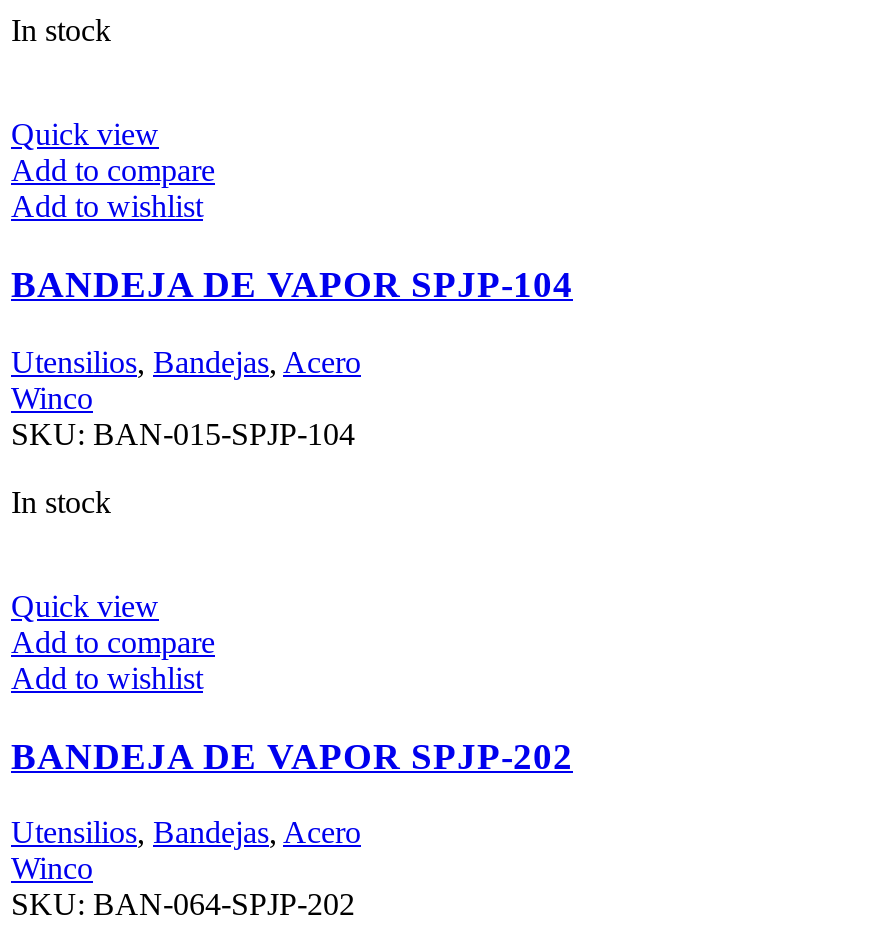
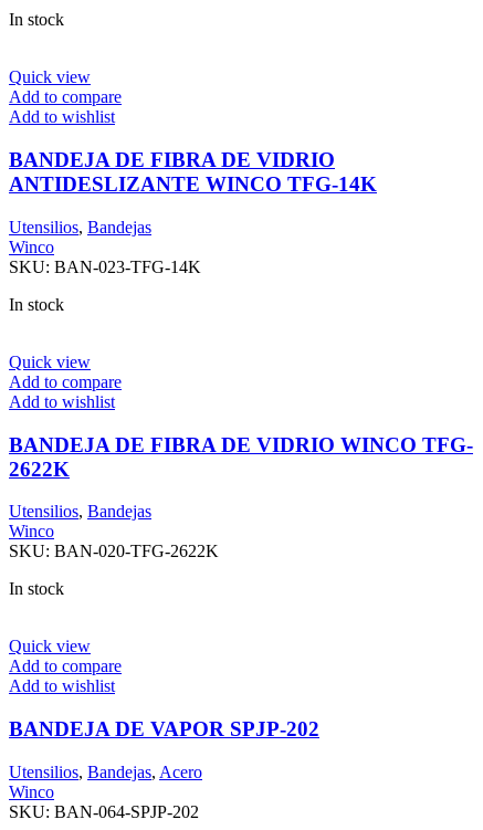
[11,263,573,305] BANDEJA DE VAPOR SPJP-104 -> [9,148,377,196] BANDEJA DE FIBRA DE VIDRIO | ANTIDESLIZANTE WINCO TFG-14K
[11,345,361,379] Utensilios, Bandejas, Acero -> [9,218,151,236] Utensilios, Bandejas
[11,417,355,451] SKU: BAN-015-SPJP-104 -> [9,257,473,561] SKU: BAN-023-TFG-14K | In stock | Quick view | Add to compare | Add to wishlist | BANDEJA DE FIBRA DE VIDRIO WINCO TFG- | 2622K | Utensilios, Bandejas | Winco | SKU: BAN-020-TFG-2622K

